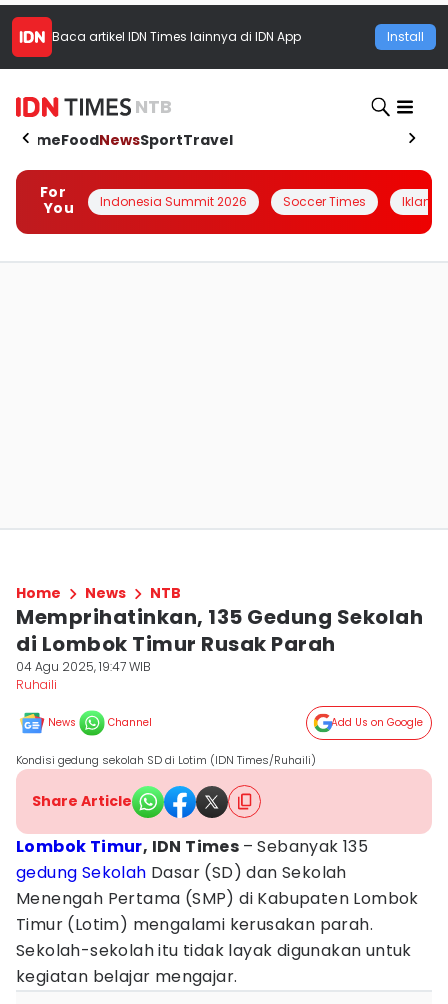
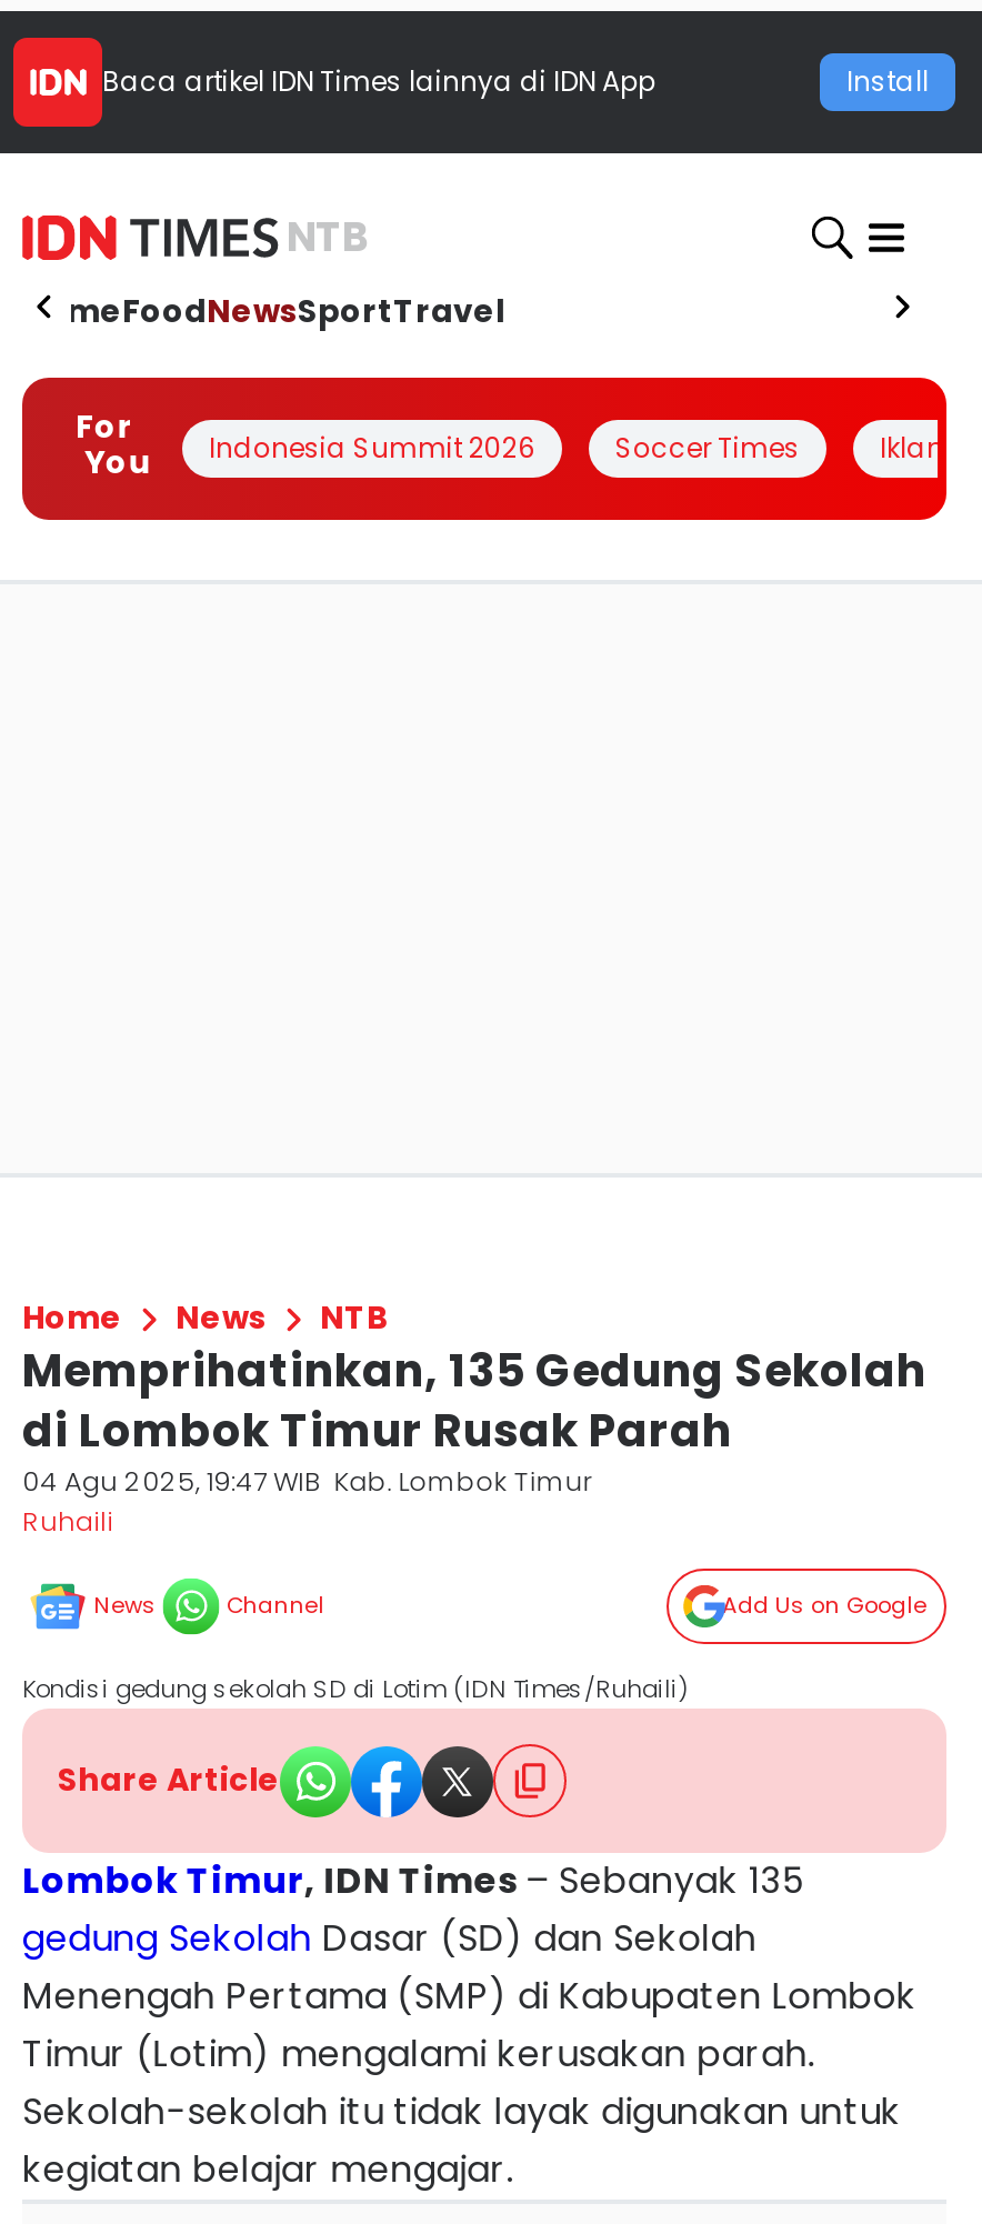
[16,658,151,675] 04 Agu 2025, 19:47 WIB -> [22,1462,591,1500] 04 Agu 2025, 19:47 WIB Kab. Lombok Timur

